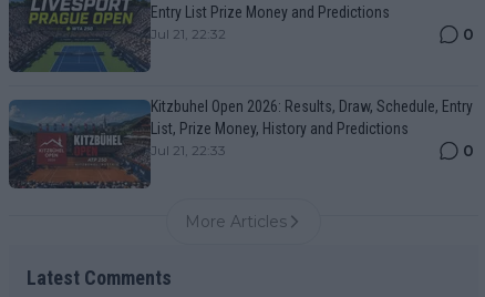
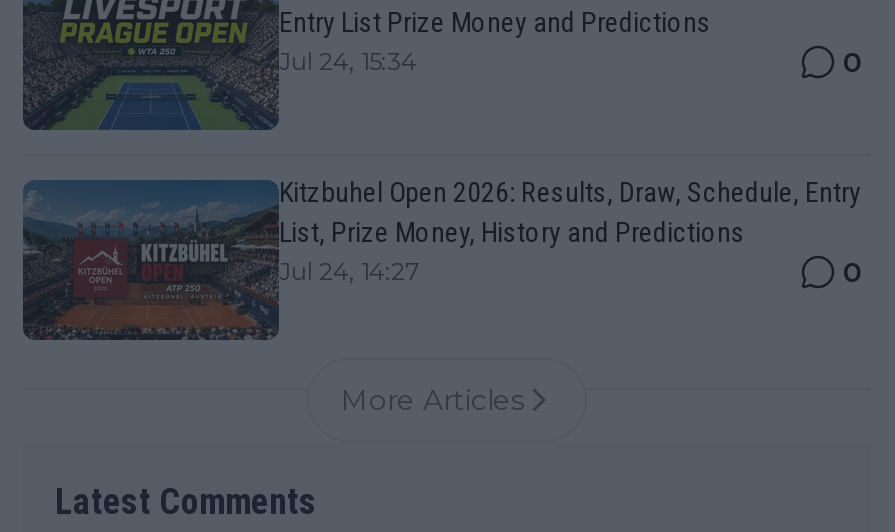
[151,26,226,42] Jul 21, 22:32 -> [279,46,417,76] Jul 24, 15:34
[151,142,226,159] Jul 21, 22:33 -> [279,256,419,286] Jul 24, 14:27

